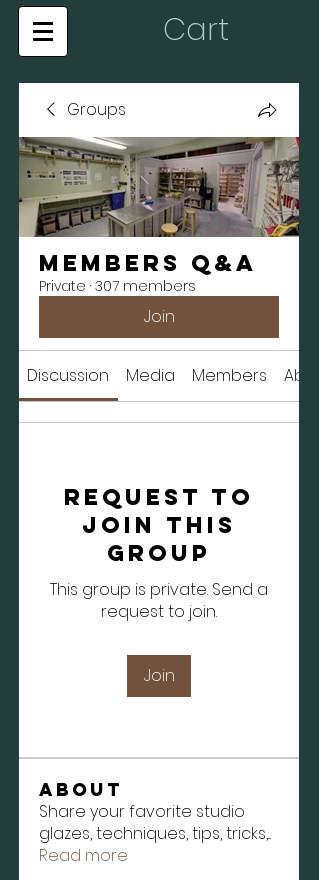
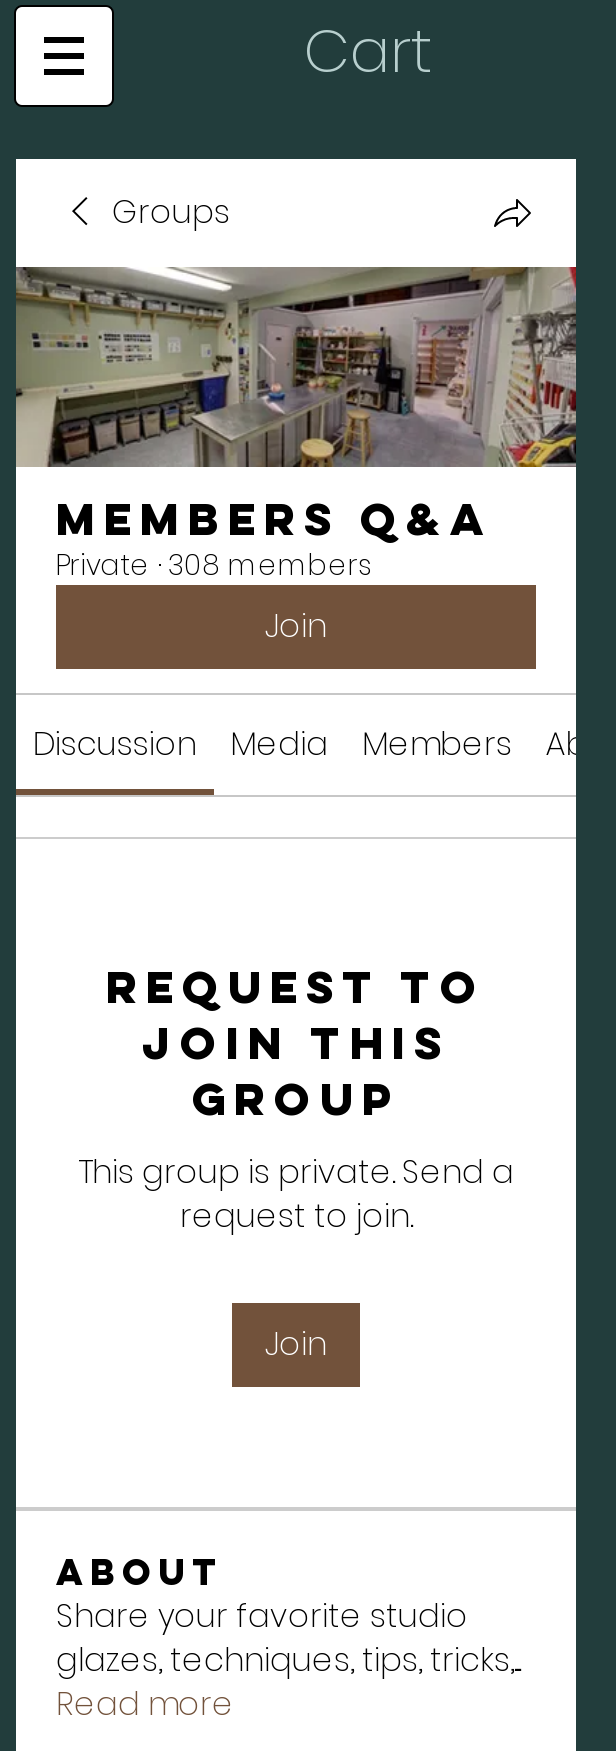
[39,276,196,296] Private 307 members -> [56,545,374,585] Private 308 members

